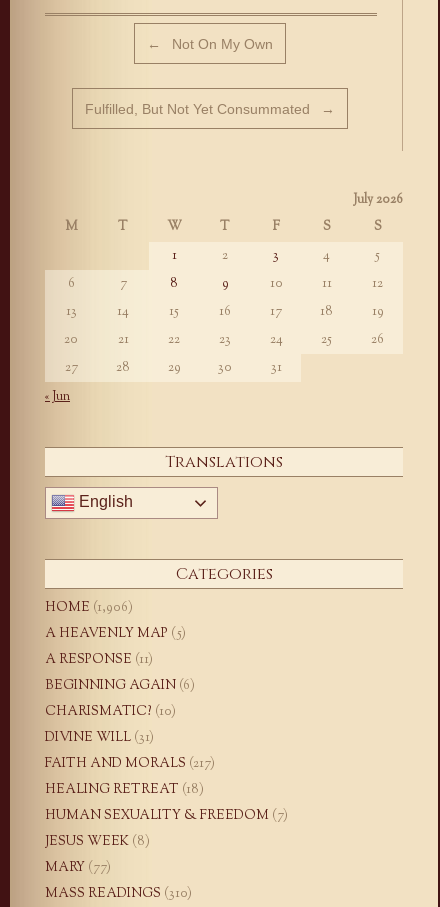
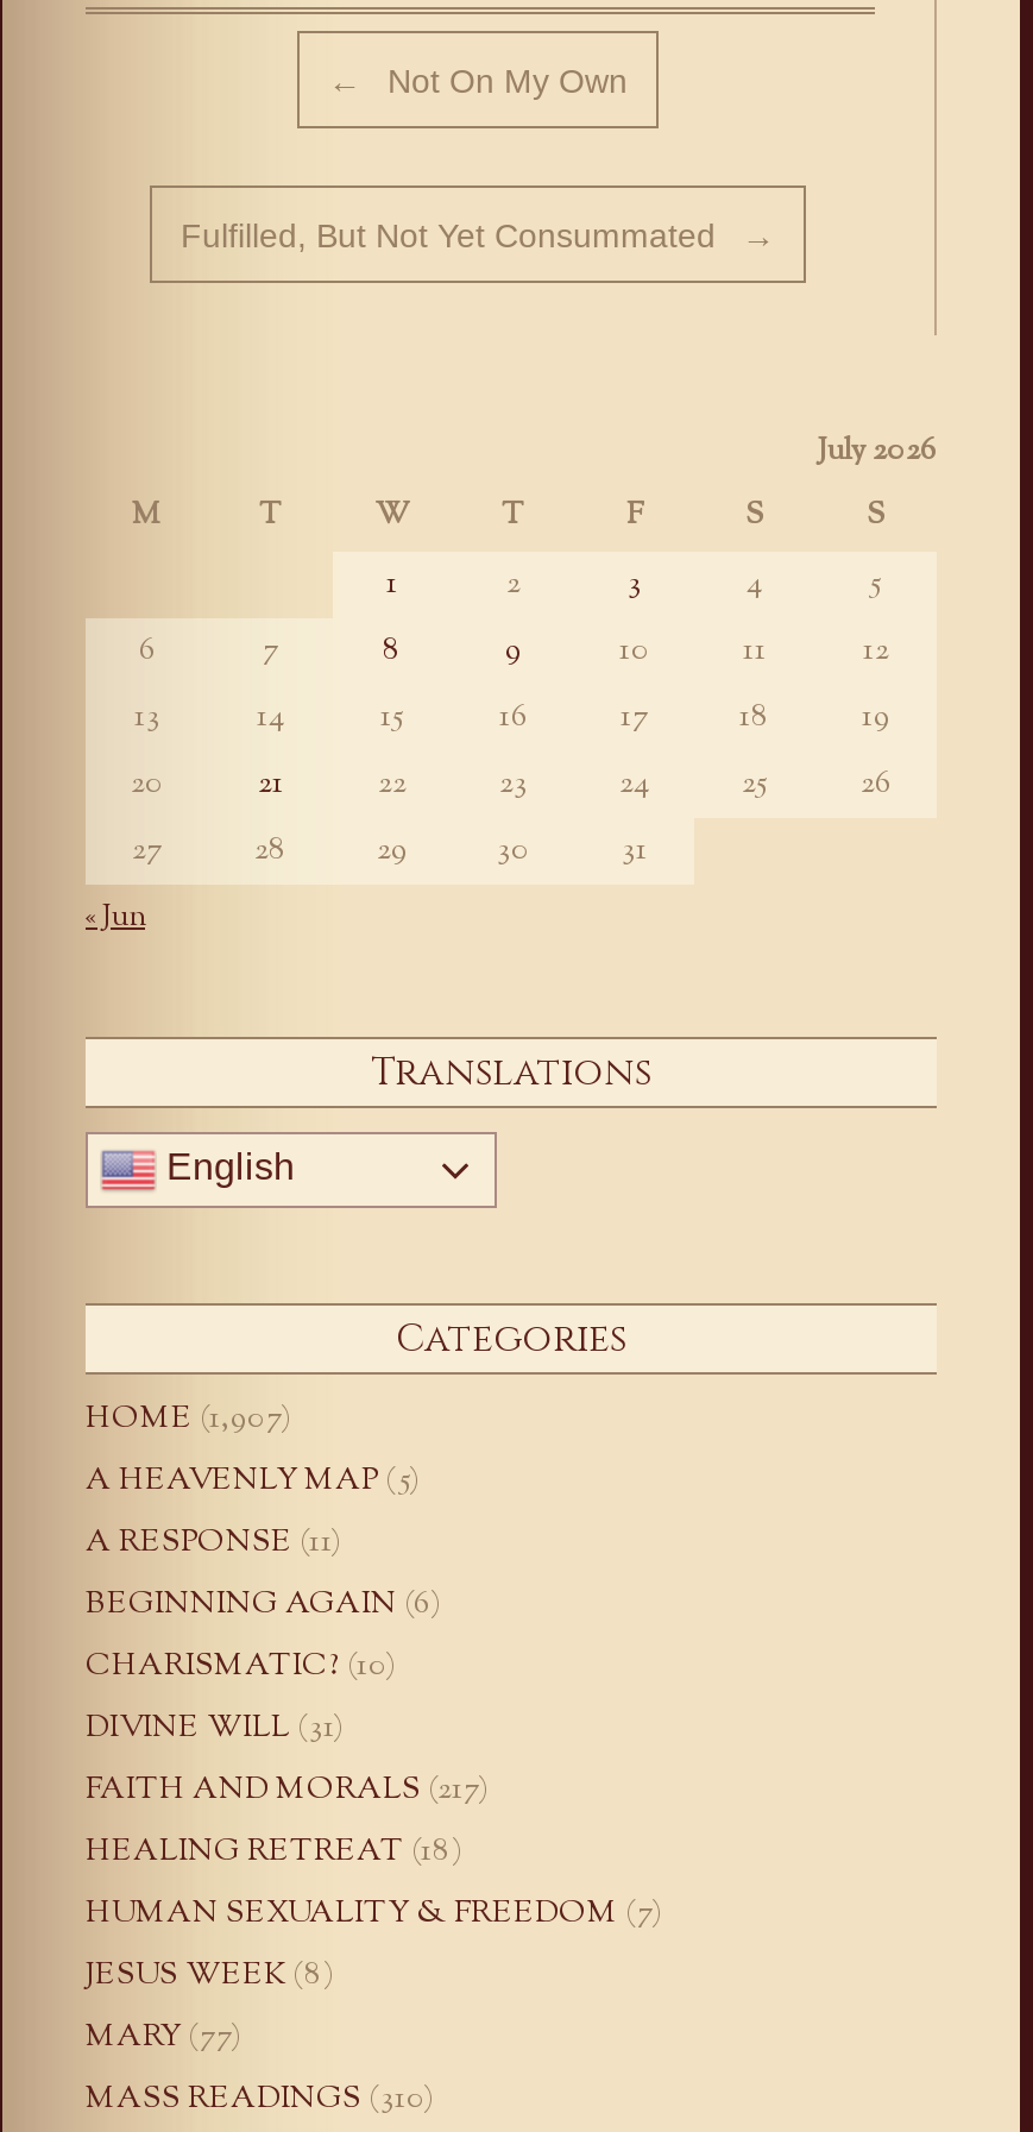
[45,599,133,617] HOME (1,906) -> [86,1399,292,1441] HOME (1,907)

